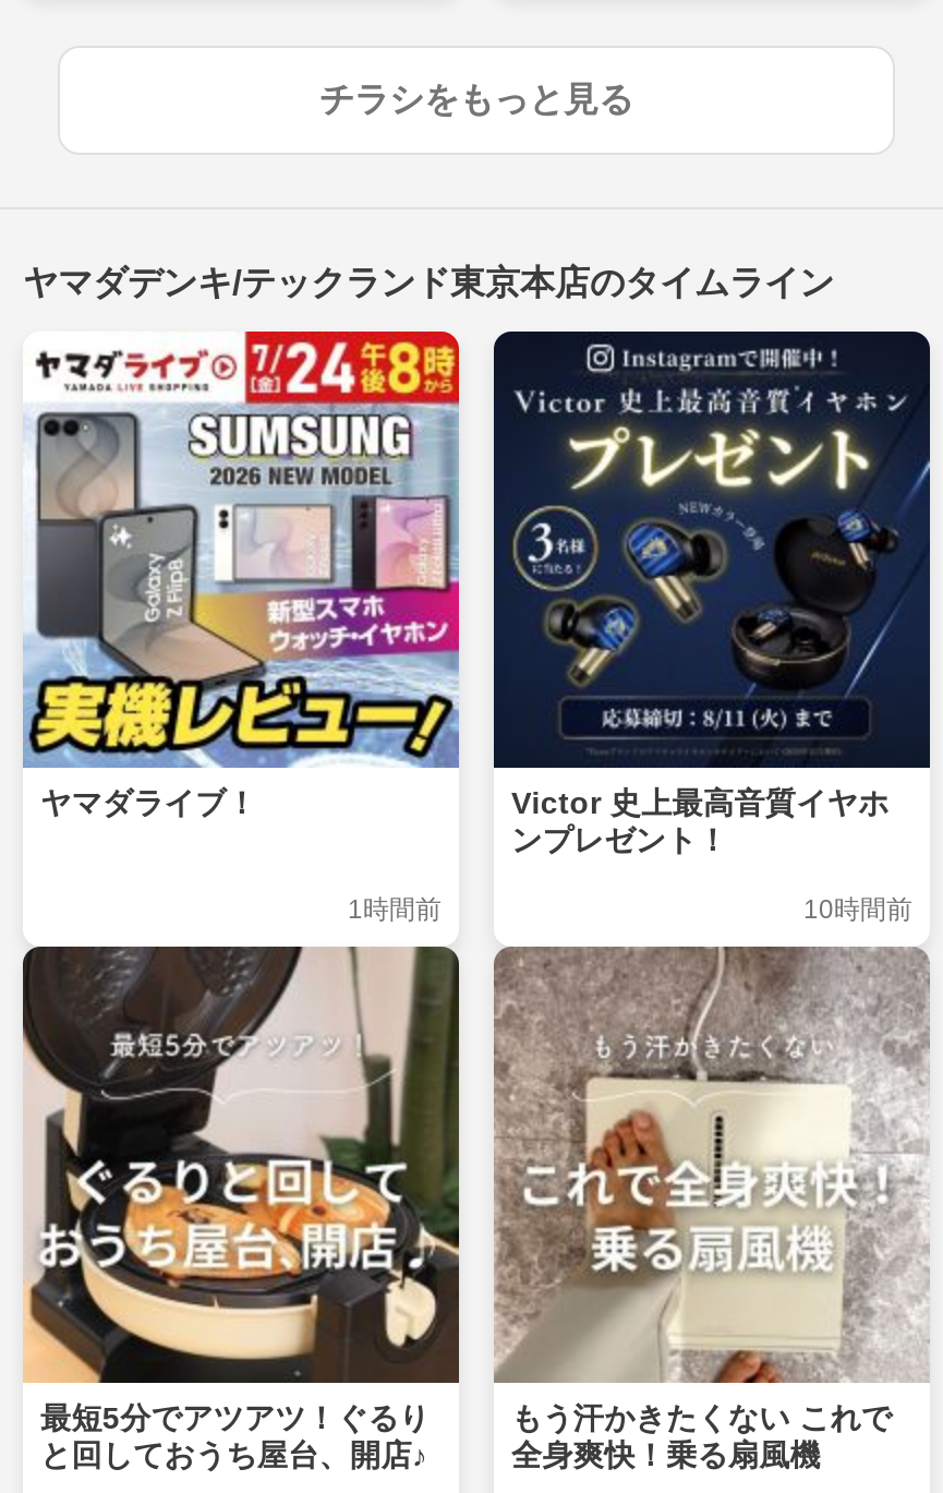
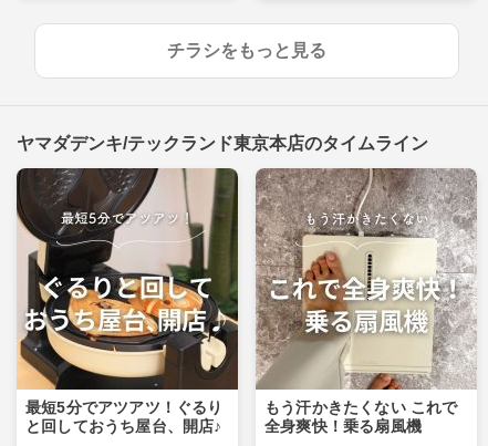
[21,329,461,926] [image] | ヤマダライブ！ | 1時間前 -> none
[492,329,932,926] [image] | Victor 史上最高音質イヤホ | ンプレゼント！ | 10時間前 -> none

